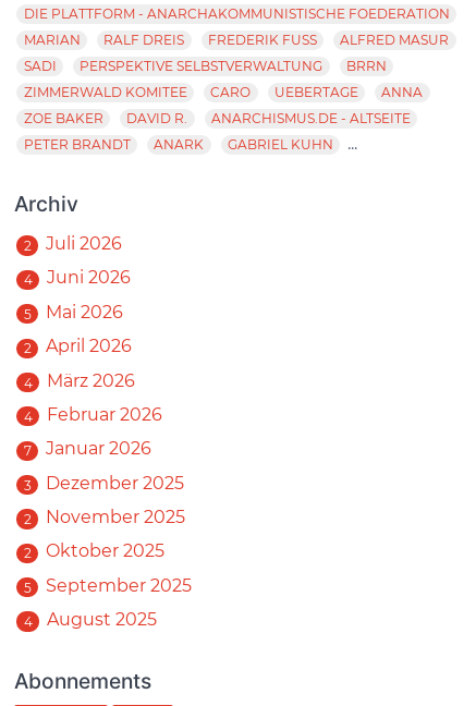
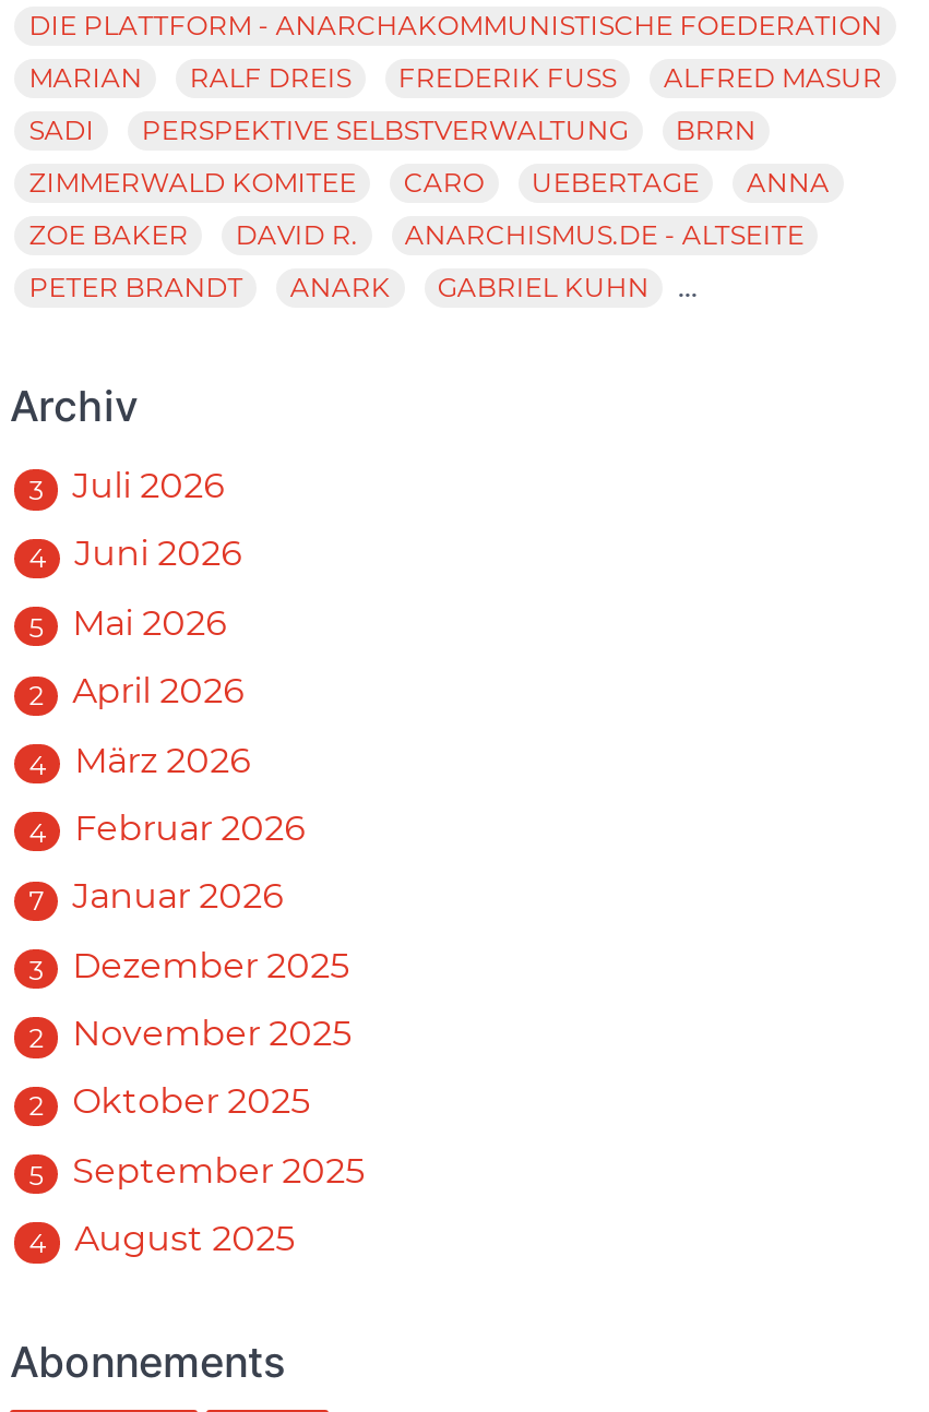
[24,233,122,254] 2 Juli 2026 -> [29,465,225,507] 3 Juli 2026

